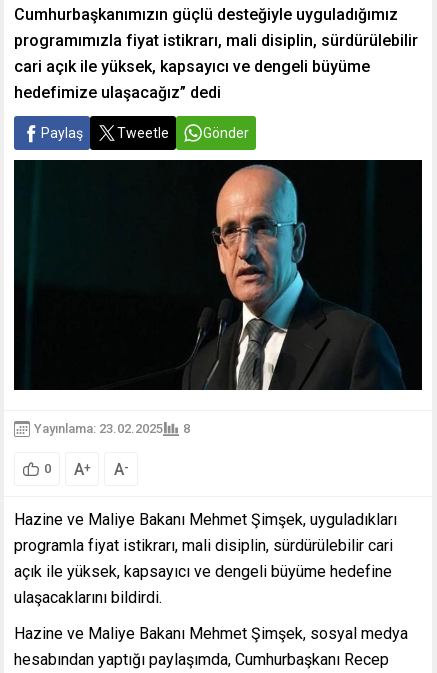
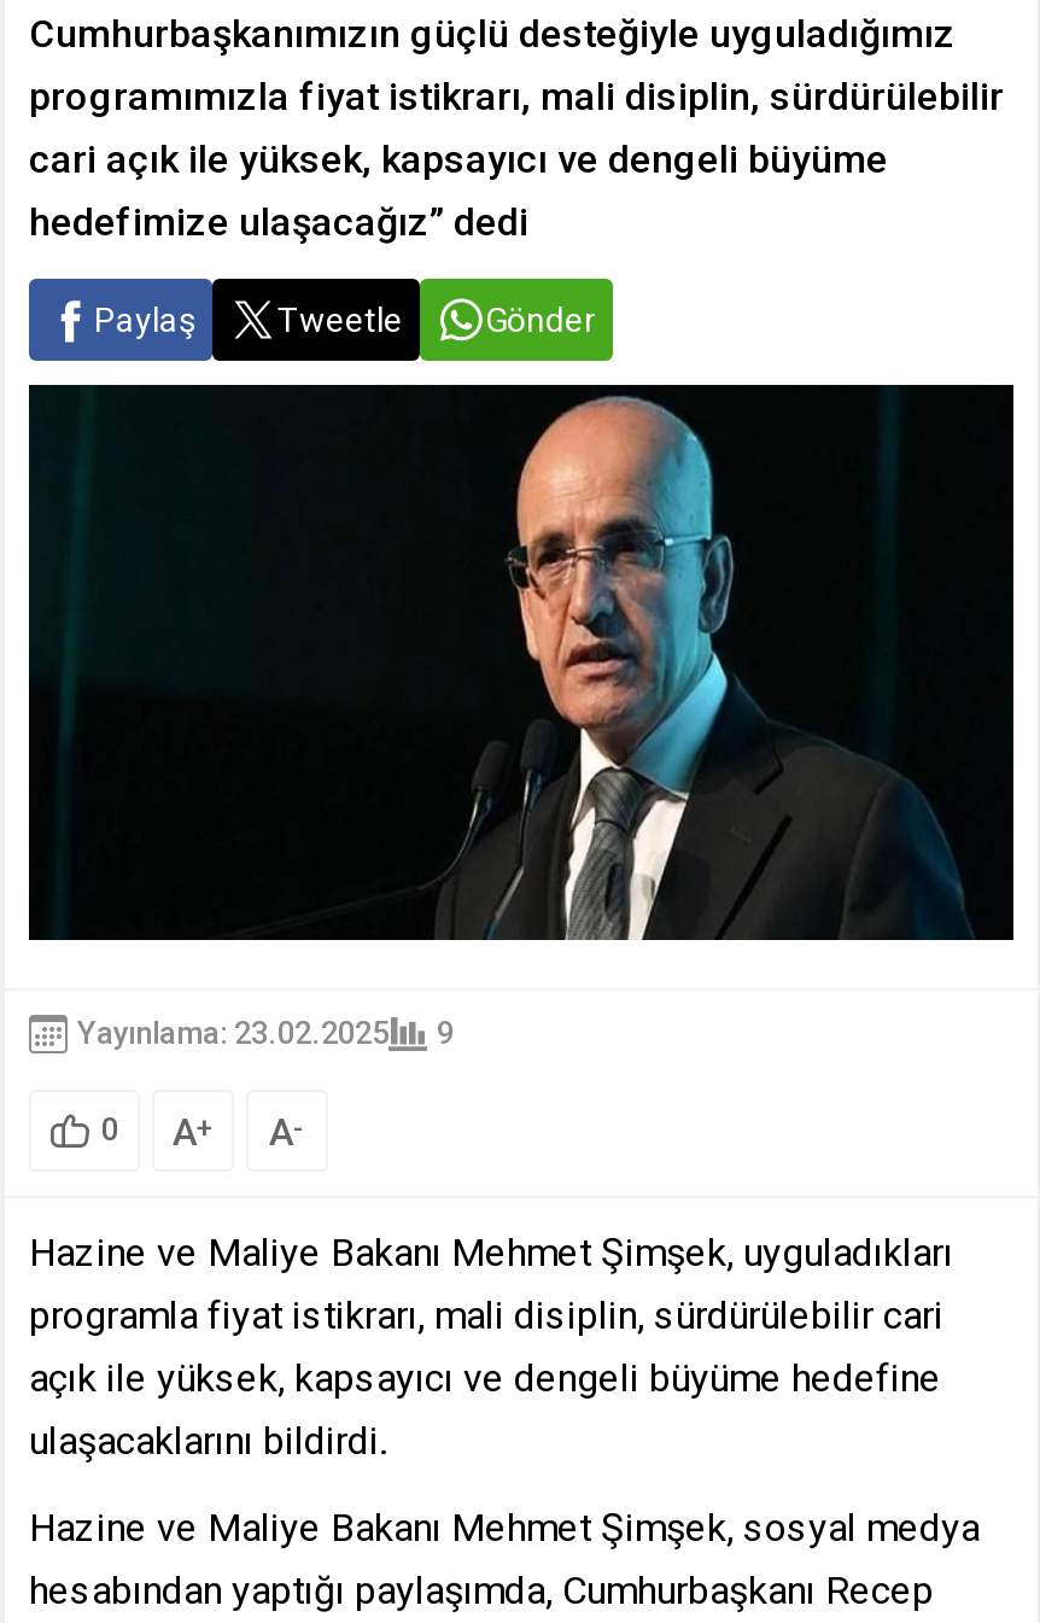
[34,421,190,436] Yayınlama: 23.02.2025 8 -> [77,1015,454,1051] Yayınlama: 23.02.2025 9

